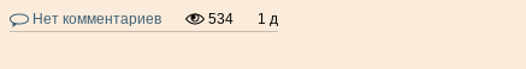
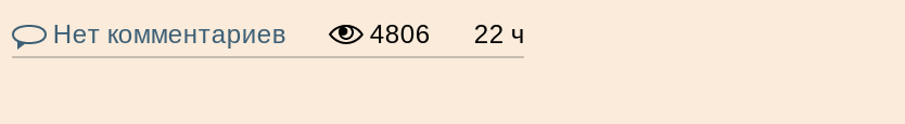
[205,11,278,27] 534 | 1 д -> [363,19,524,50] 4806 | 22 ч

